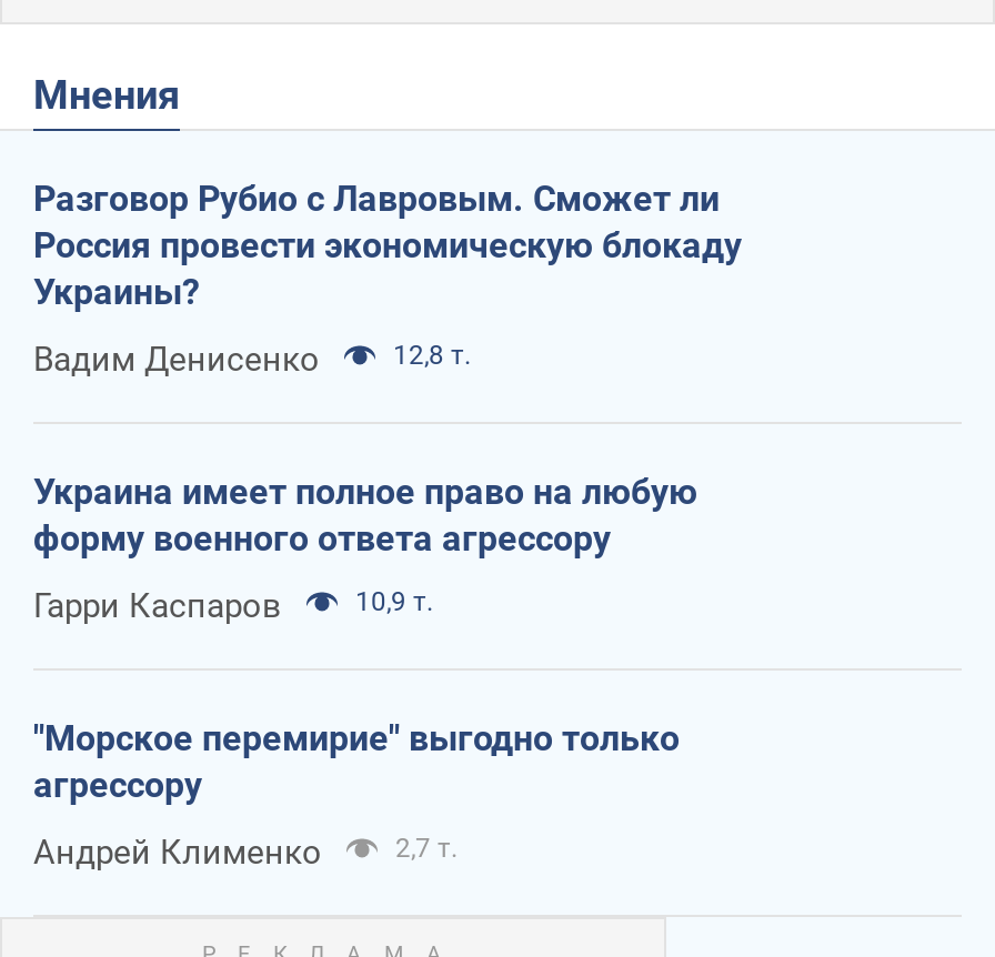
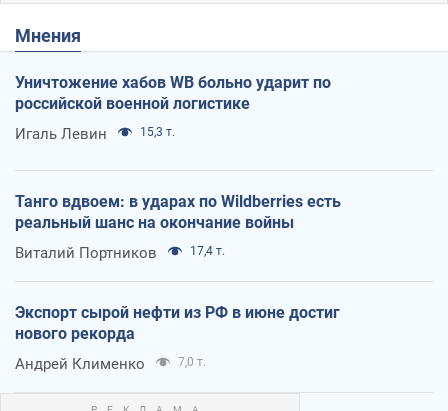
[33,177,742,312] Разговор Рубио с Лавровым. Сможет ли | Россия провести экономическую блокаду | Украины? -> [15,73,331,113] Уничтожение хабов WB больно ударит по | российской военной логистике
[33,339,471,379] Вадим Денисенко | 12,8 т. -> [15,125,175,143] Игаль Левин | 15,3 т.
[33,470,697,559] Украина имеет полное право на любую | форму военного ответа агрессору -> [15,192,341,232] Танго вдвоем: в ударах по Wildberries есть | реальный шанс на окончание войны
[33,586,433,625] Гарри Каспаров | 10,9 т. -> [15,244,225,262] Виталий Портников | 17,4 т.
[33,717,680,805] "Морское перемирие" выгодно только | агрессору -> [15,303,340,343] Экспорт сырой нефти из РФ в июне достиг | нового рекорда
[395,832,458,863] 2,7 т. -> [178,355,206,369] 7,0 т.

